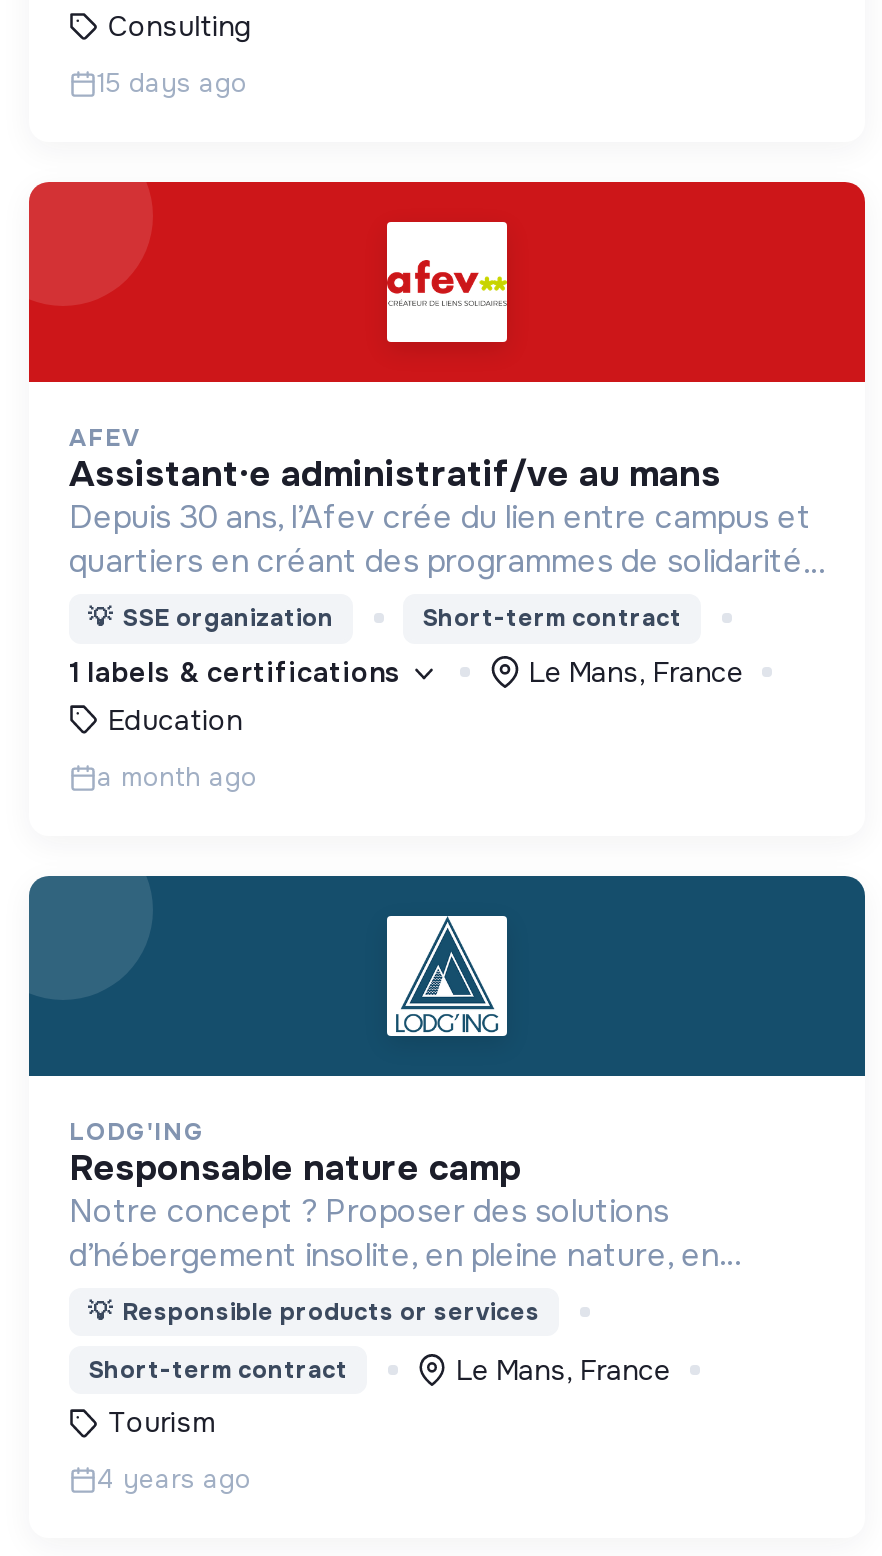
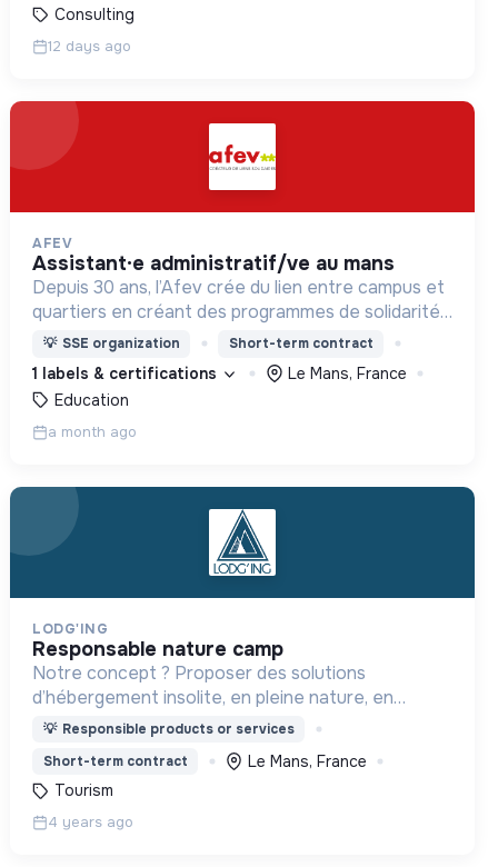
[97,66,247,100] 15 days ago -> [48,37,131,56] 12 days ago

